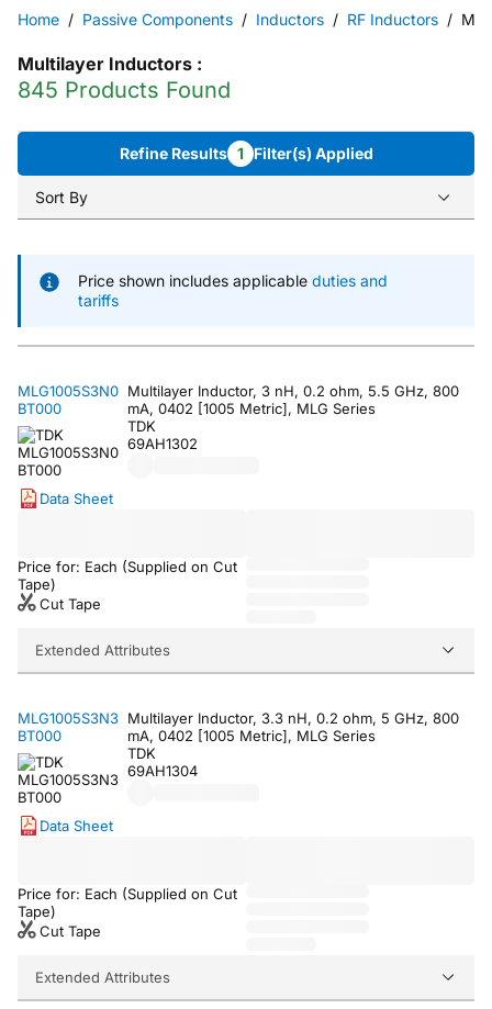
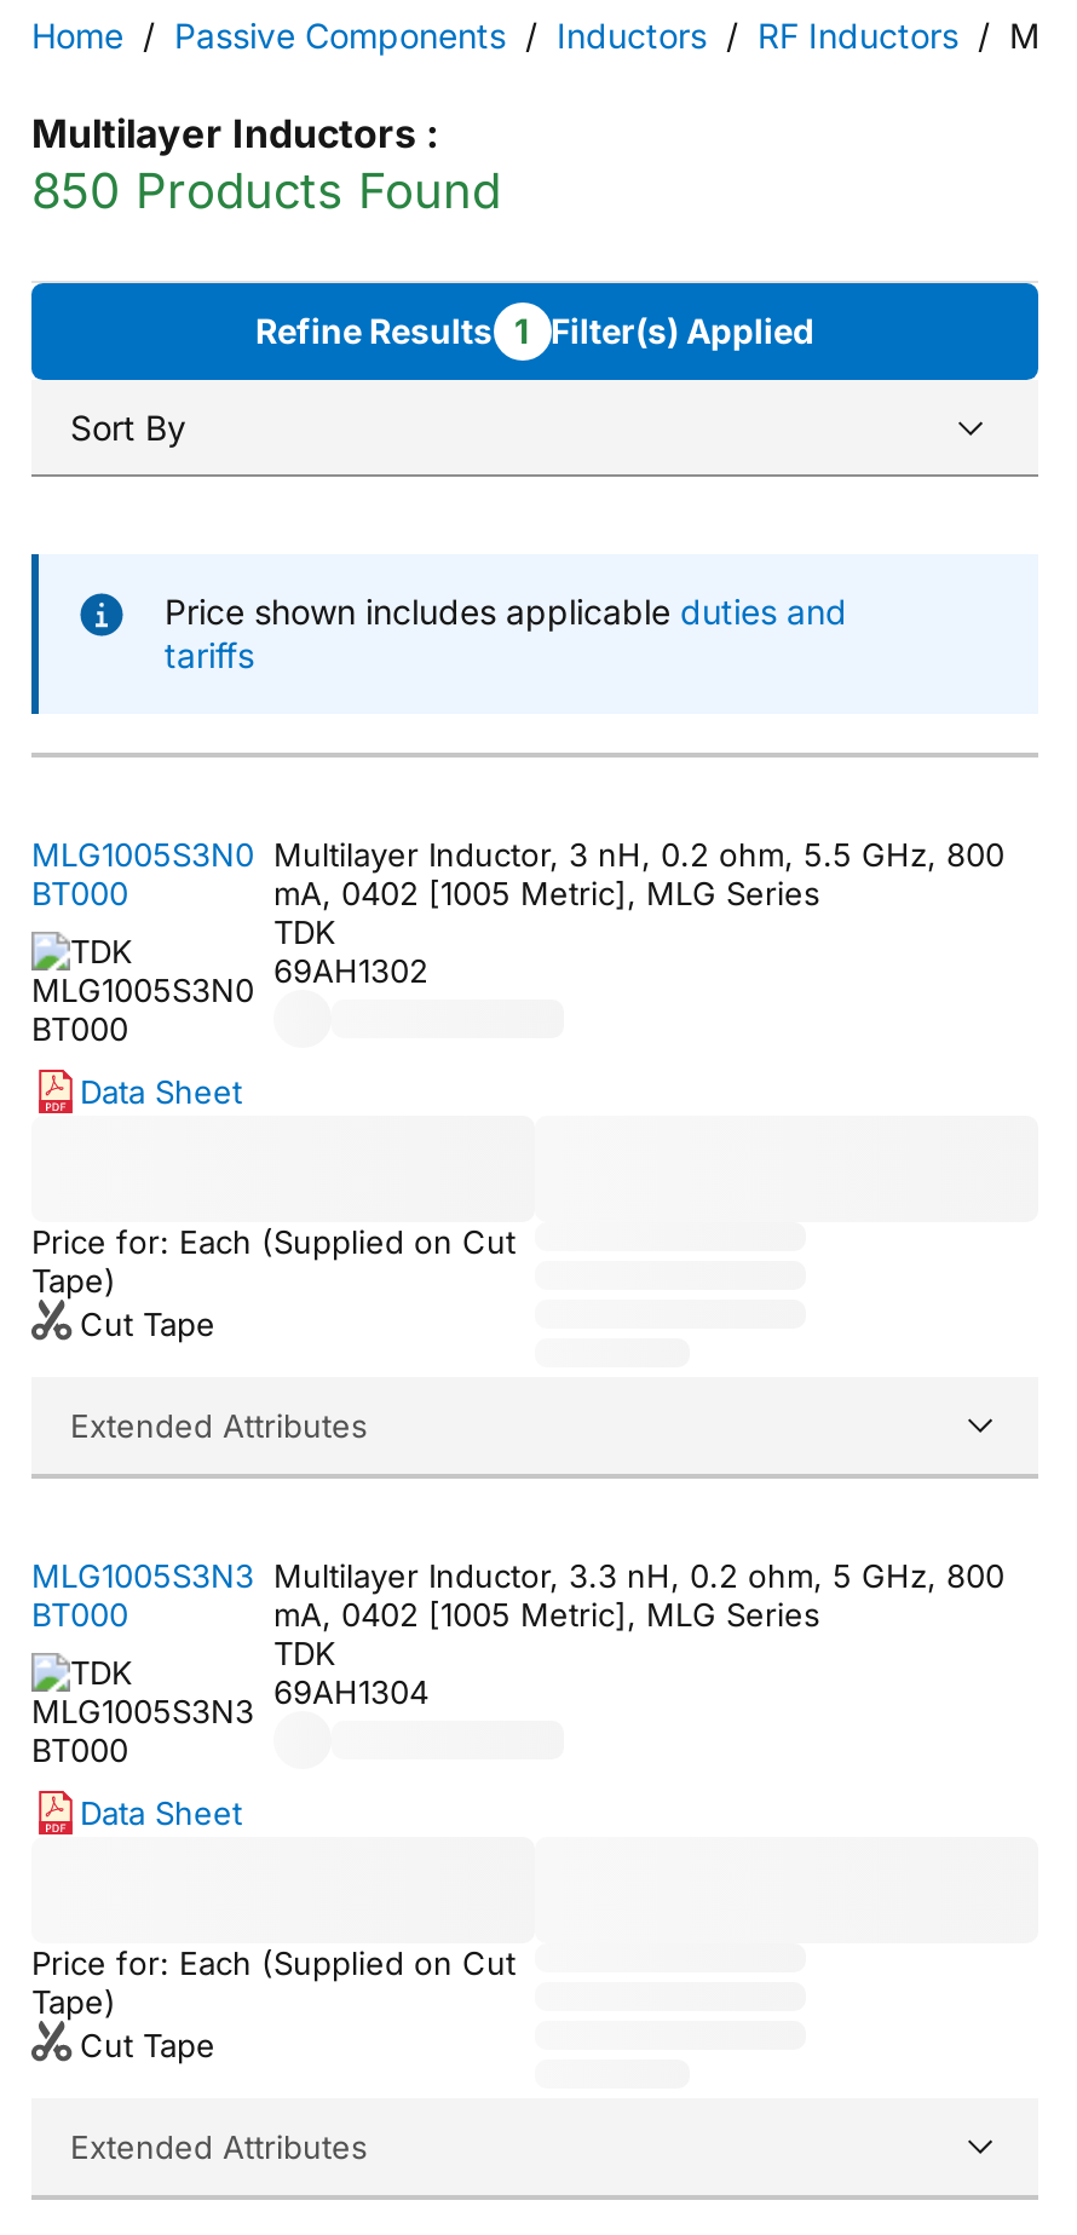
[18,77,231,103] 845 Products Found -> [31,162,501,220] 850 Products Found

